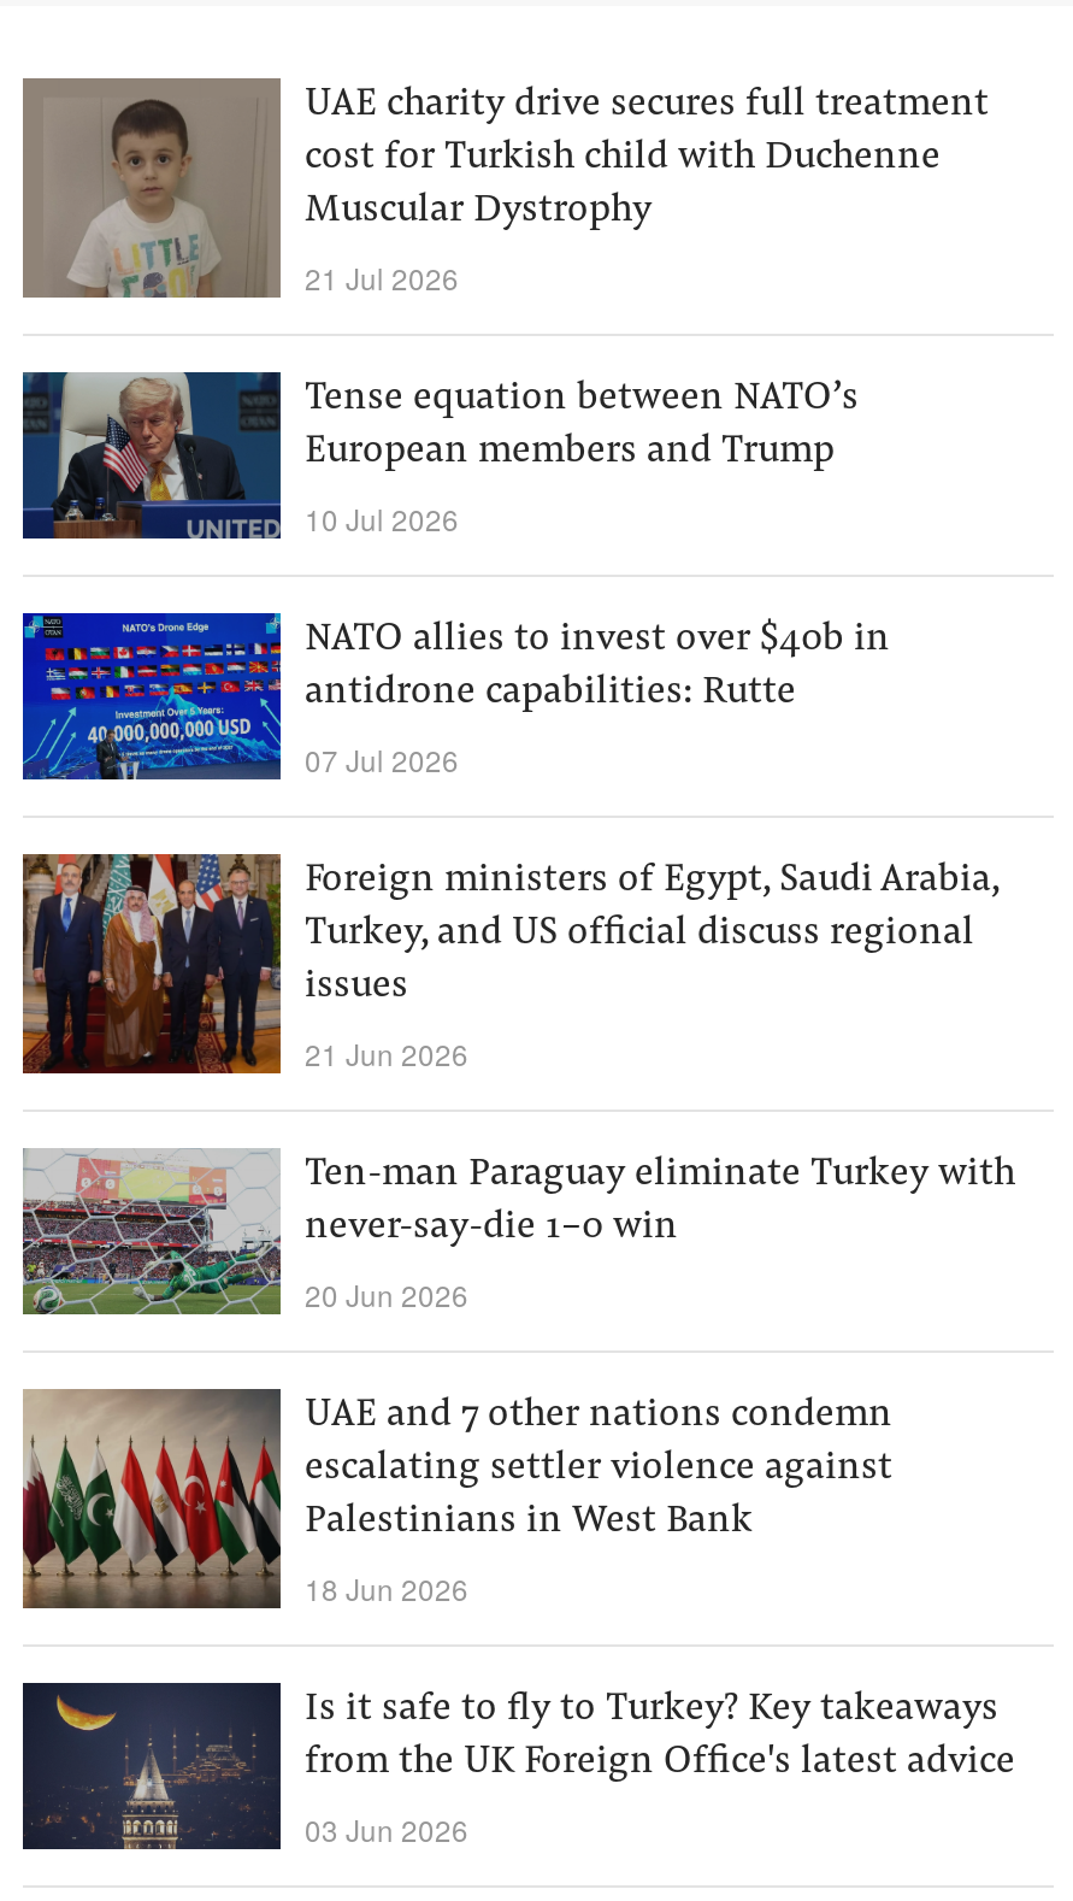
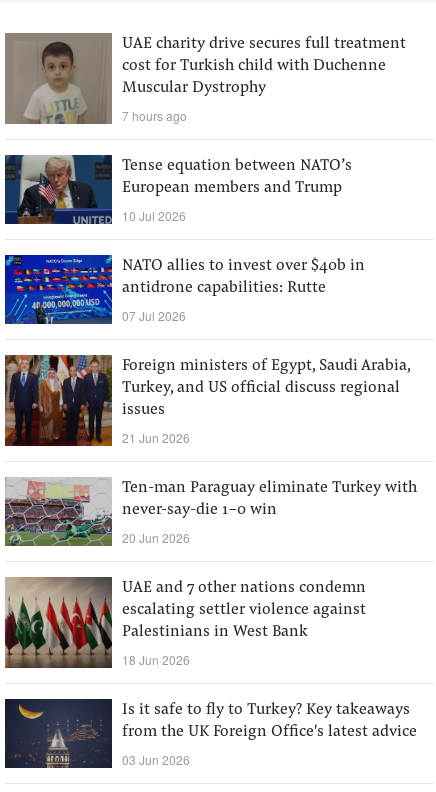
[305,257,459,298] 21 Jul 2026 -> [122,107,187,124] 7 hours ago

